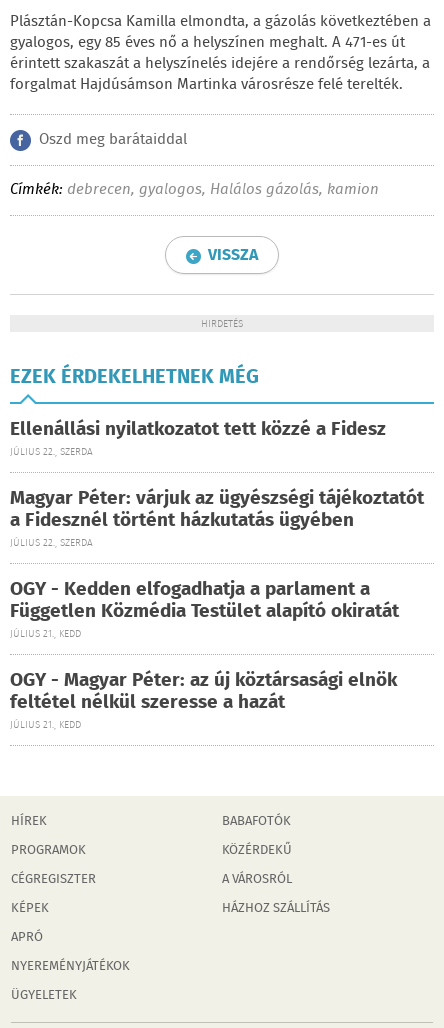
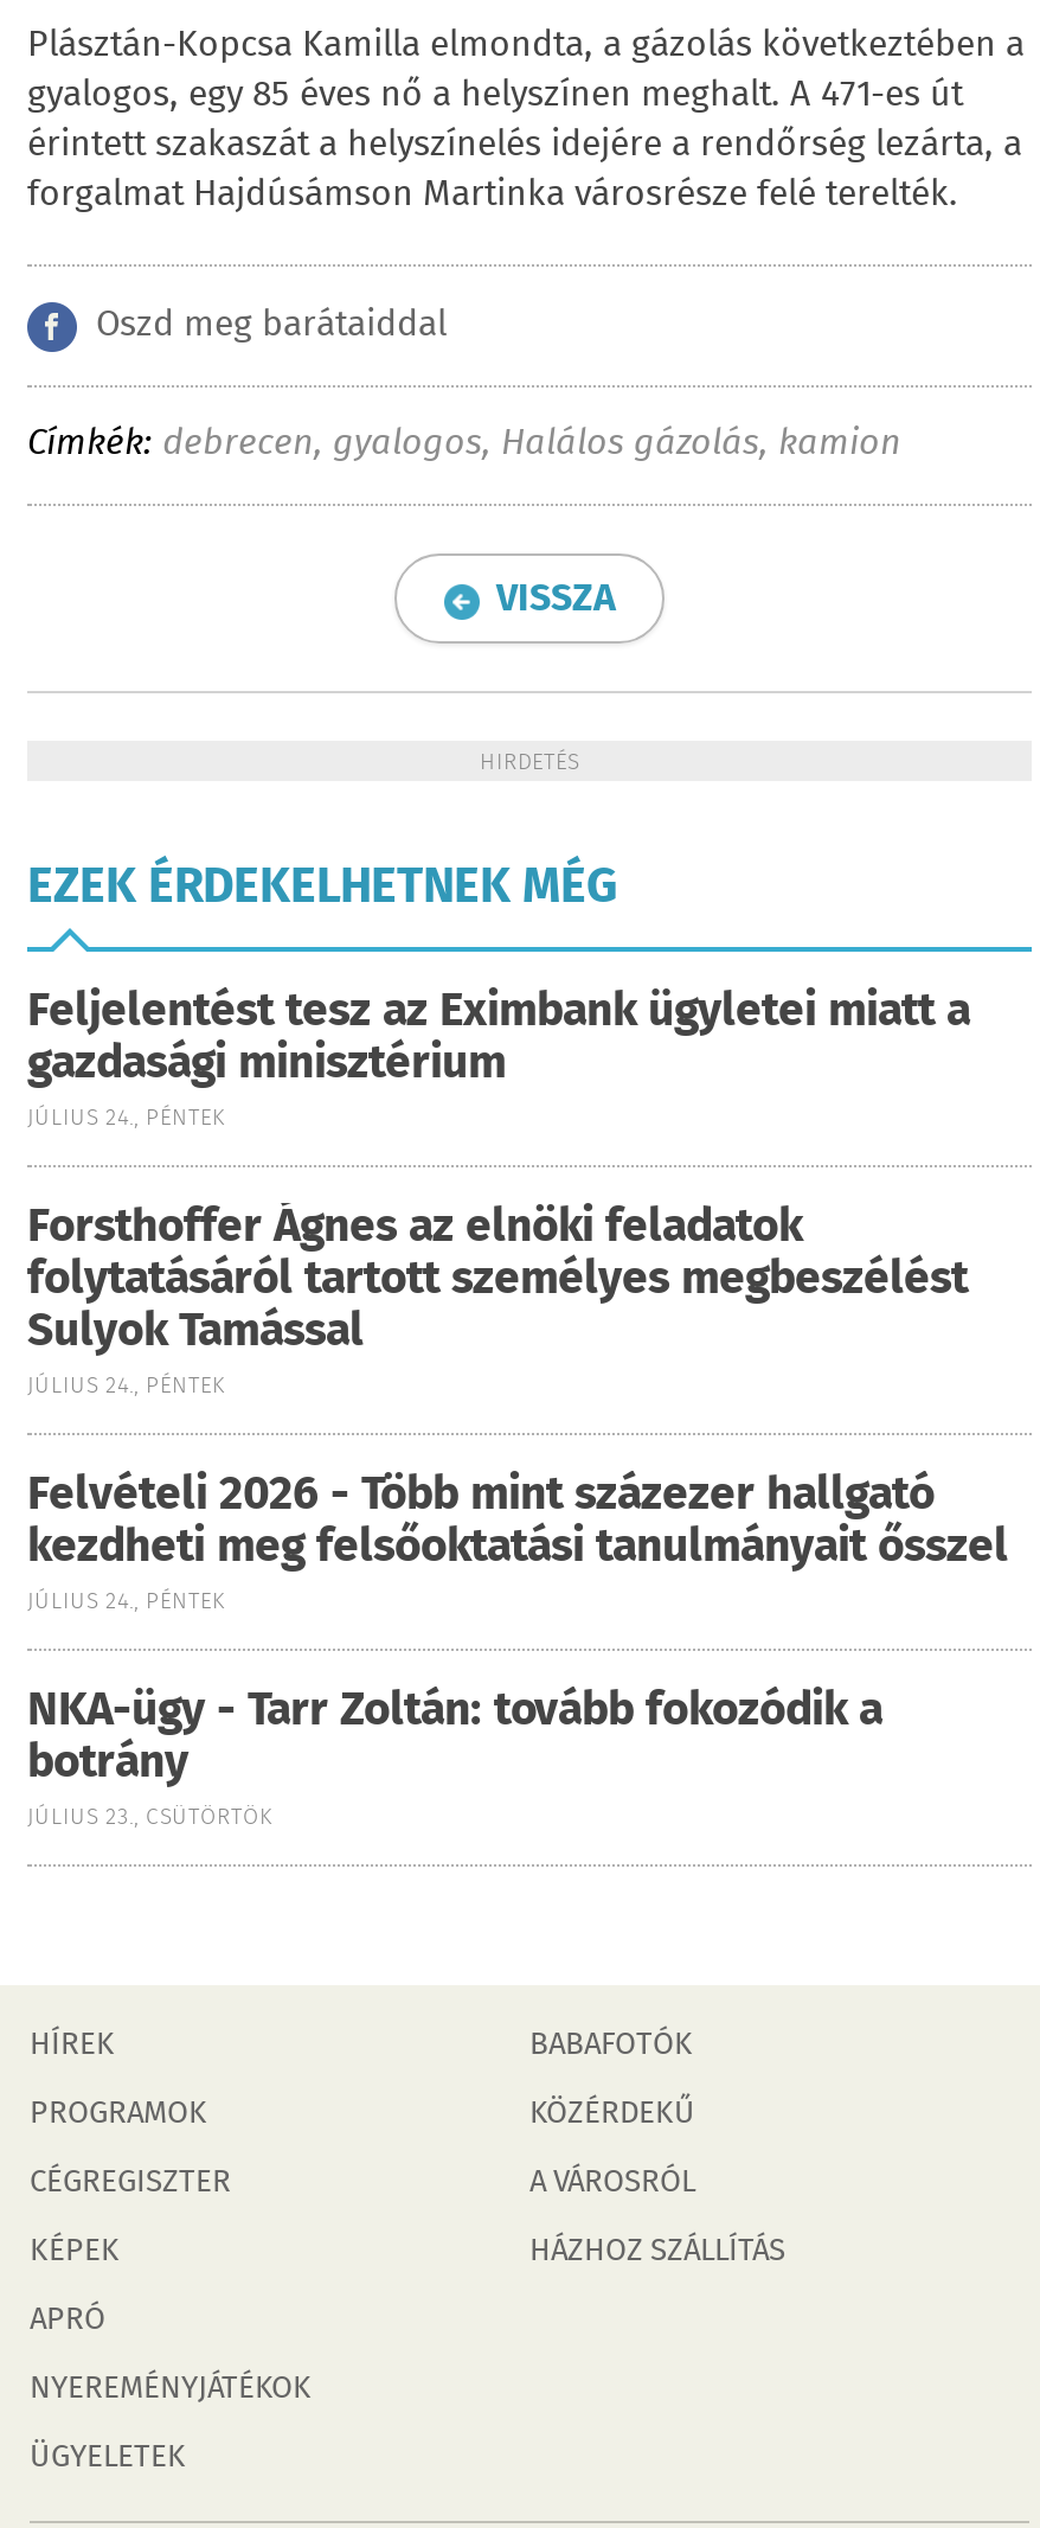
[10,415,386,460] Ellenállási nyilatkozatot tett közzé a Fidesz | JÚLIUS 22., SZERDA -> [27,978,970,1137] Feljelentést tesz az Eximbank ügyletei miatt a | gazdasági minisztérium | JÚLIUS 24., PÉNTEK
[10,484,424,551] Magyar Péter: várjuk az ügyészségi tájékoztatót | a Fidesznél történt házkutatás ügyében | JÚLIUS 22., SZERDA -> [27,1193,968,1404] Forsthoffer Ágnes az elnöki feladatok | folytatásáról tartott személyes megbeszélést | Sulyok Tamással | JÚLIUS 24., PÉNTEK
[10,575,399,642] OGY - Kedden elfogadhatja a parlament a | Független Közmédia Testület alapító okiratát | JÚLIUS 21., KEDD -> [27,1461,1008,1620] Felvételi 2026 - Több mint százezer hallgató | kezdheti meg felsőoktatási tanulmányait ősszel | JÚLIUS 24., PÉNTEK
[10,666,397,733] OGY - Magyar Péter: az új köztársasági elnök | feltétel nélkül szeresse a hazát | JÚLIUS 21., KEDD -> [27,1677,882,1836] NKA-ügy - Tarr Zoltán: tovább fokozódik a | botrány | JÚLIUS 23., CSÜTÖRTÖK

